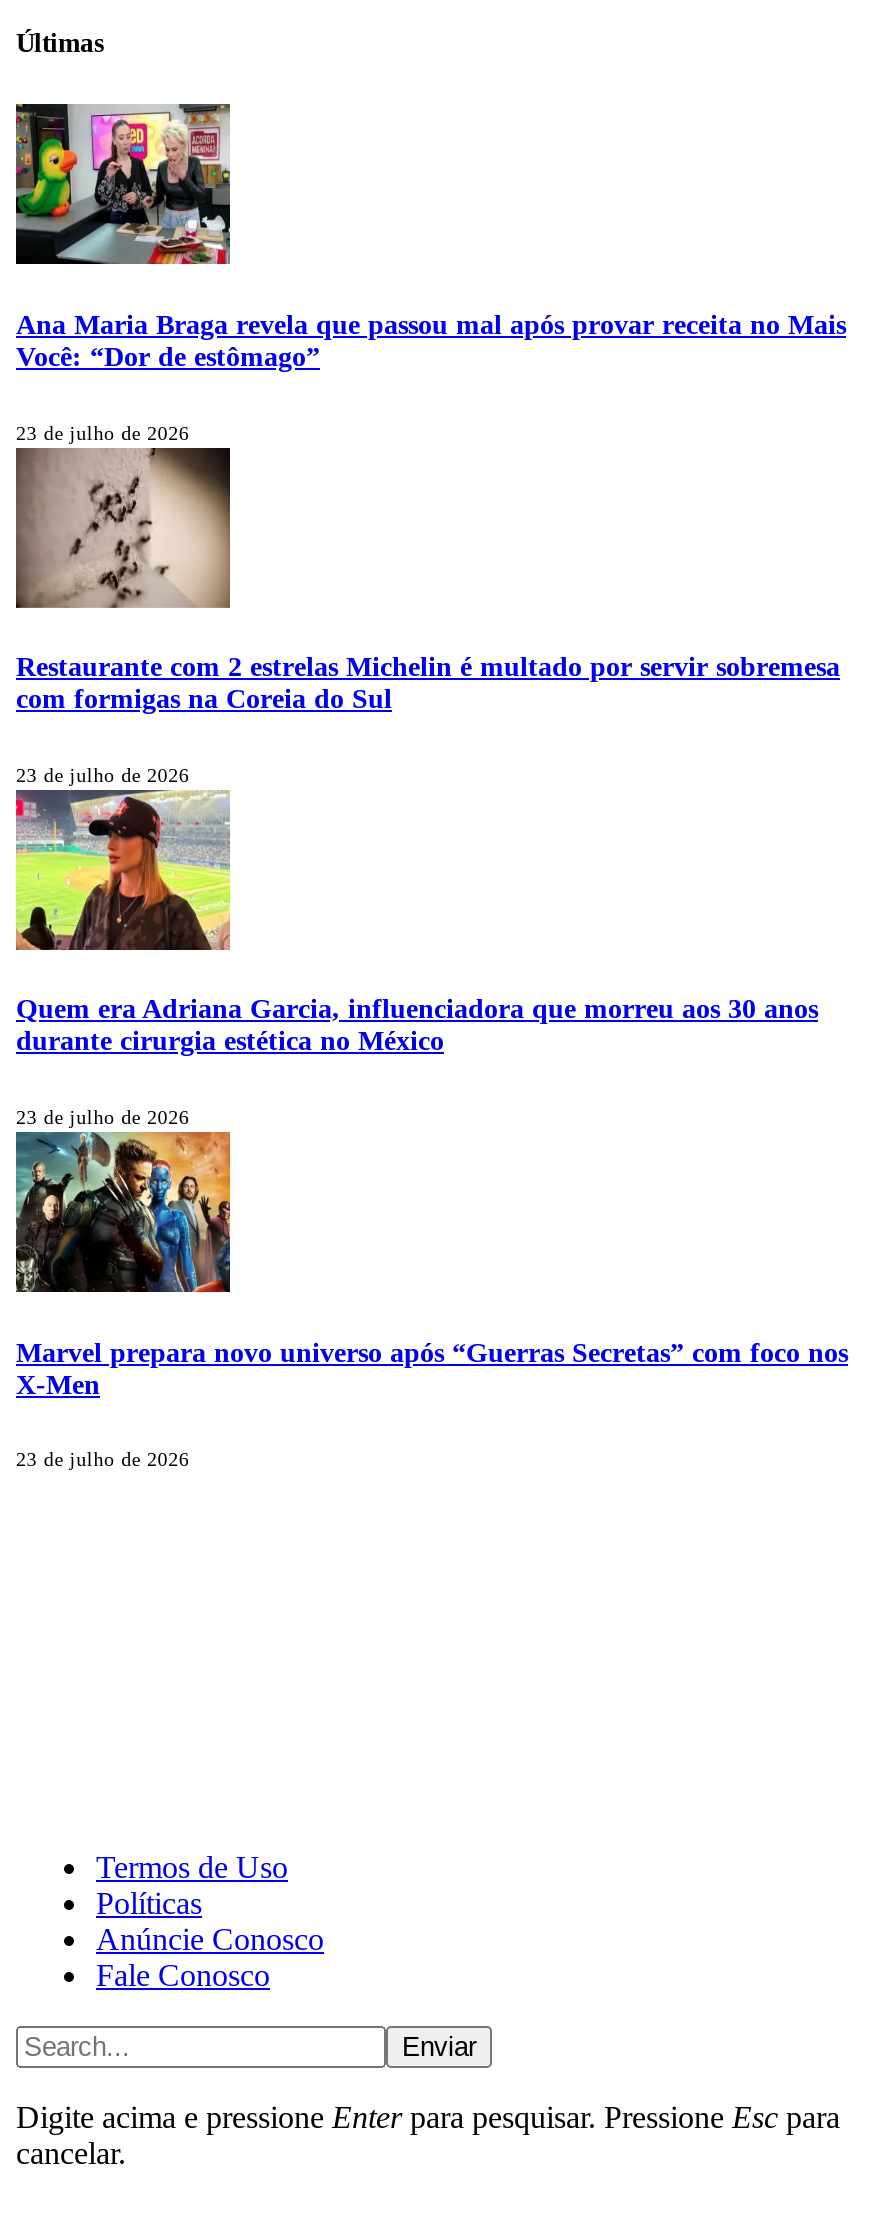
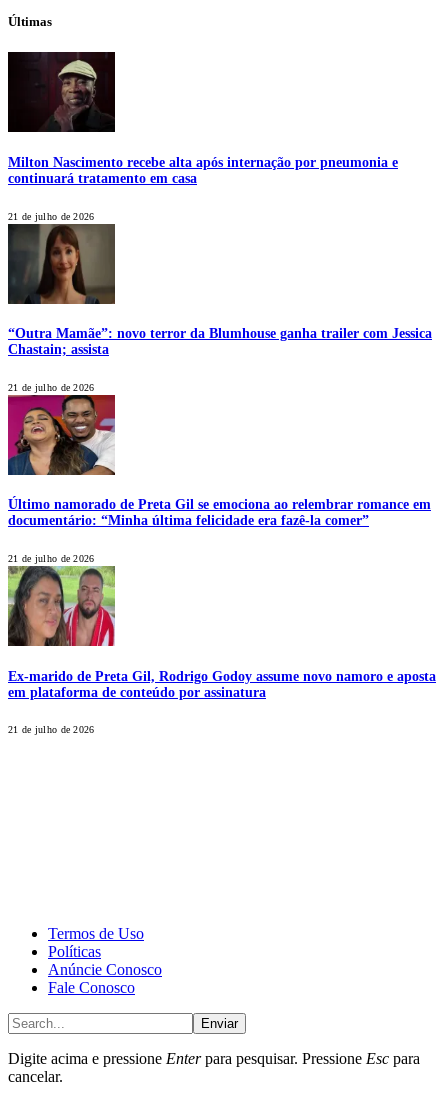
[14,102,846,372] [image] | Ana Maria Braga revela que passou mal após provar receita no Mais | Você: “Dor de estômago” -> [7,51,398,186] [image] | Milton Nascimento recebe alta após internação por pneumonia e | continuará tratamento em casa
[16,421,189,443] 23 de julho de 2026 -> [8,210,95,221] 21 de julho de 2026
[16,450,840,714] [image] | Restaurante com 2 estrelas Michelin é multado por servir sobremesa | com formigas na Coreia do Sul -> [8,224,432,357] [image] | “Outra Mamãe”: novo terror da Blumhouse ganha trailer com Jessica | Chastain; assista
[16,764,189,786] 23 de julho de 2026 -> [8,382,95,393] 21 de julho de 2026
[14,790,818,1057] [image] | Quem era Adriana Garcia, influenciadora que morreu aos 30 anos | durante cirurgia estética no México -> [7,394,431,528] [image] | Último namorado de Preta Gil se emociona ao relembrar romance em | documentário: “Minha última felicidade era fazê-la comer”
[16,1106,189,1128] 23 de julho de 2026 -> [8,553,95,564] 21 de julho de 2026
[14,1132,848,1399] [image] | Marvel prepara novo universo após “Guerras Secretas” com foco nos | X-Men -> [7,566,436,700] [image] | Ex-marido de Preta Gil, Rodrigo Godoy assume novo namoro e aposta | em plataforma de conteúdo por assinatura
[16,1448,189,1470] 23 de julho de 2026 -> [8,724,95,735] 21 de julho de 2026

